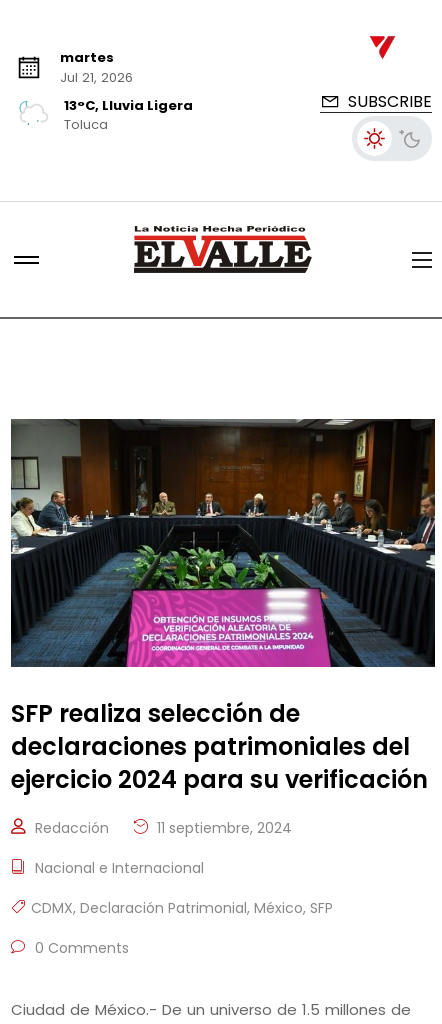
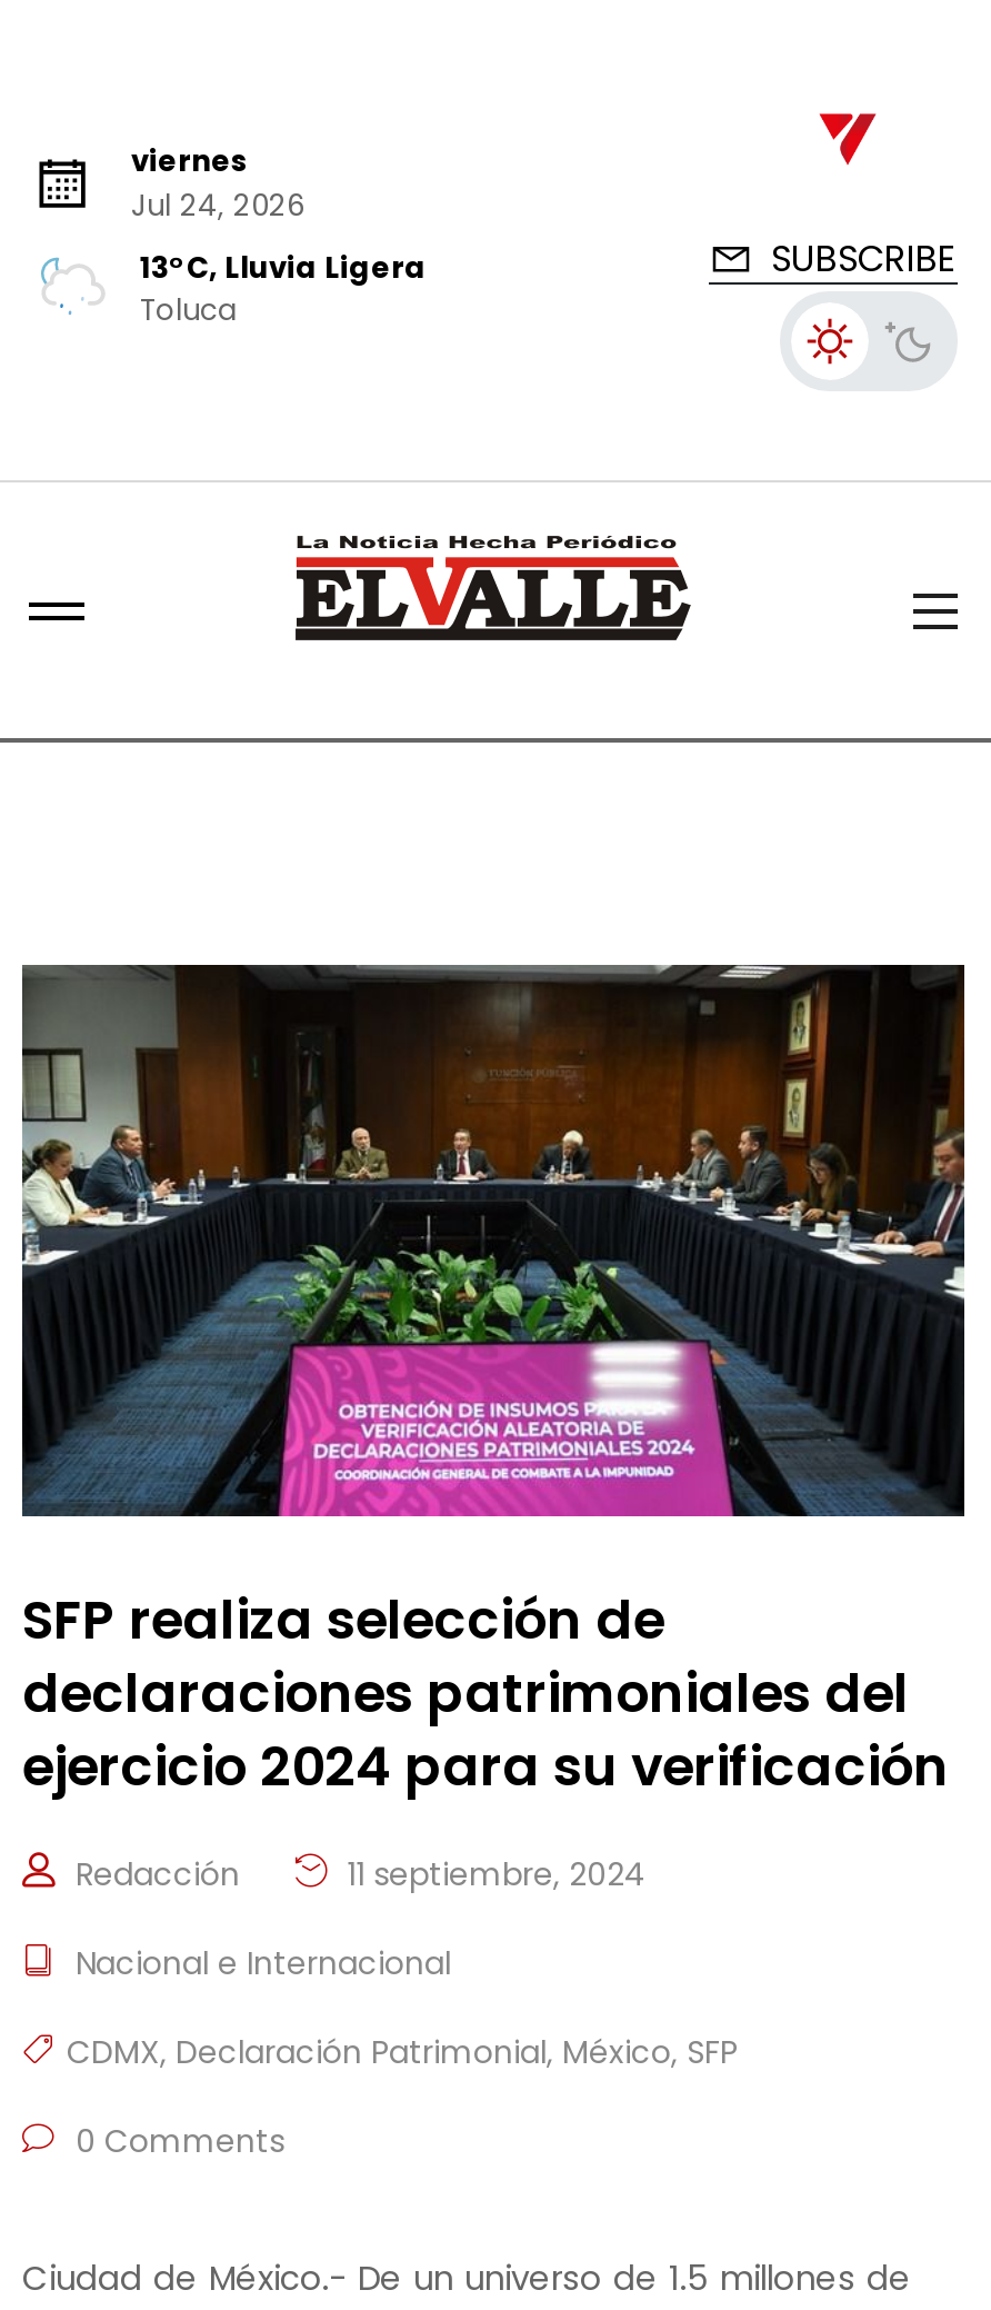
[60,48,133,87] martes | Jul 21, 2026 -> [131,139,304,226] viernes | Jul 24, 2026

